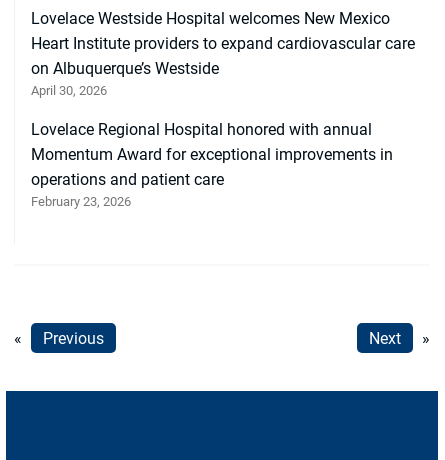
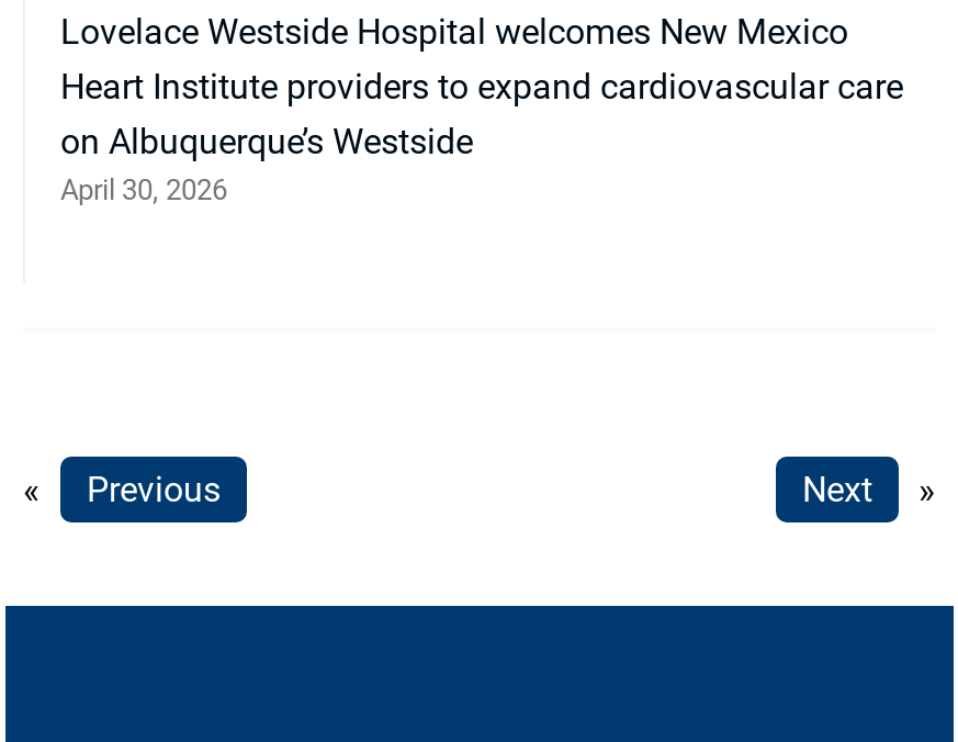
[31,120,393,209] Lovelace Regional Hospital honored with annual | Momentum Award for exceptional improvements in | operations and patient care | February 23, 2026 -> none

